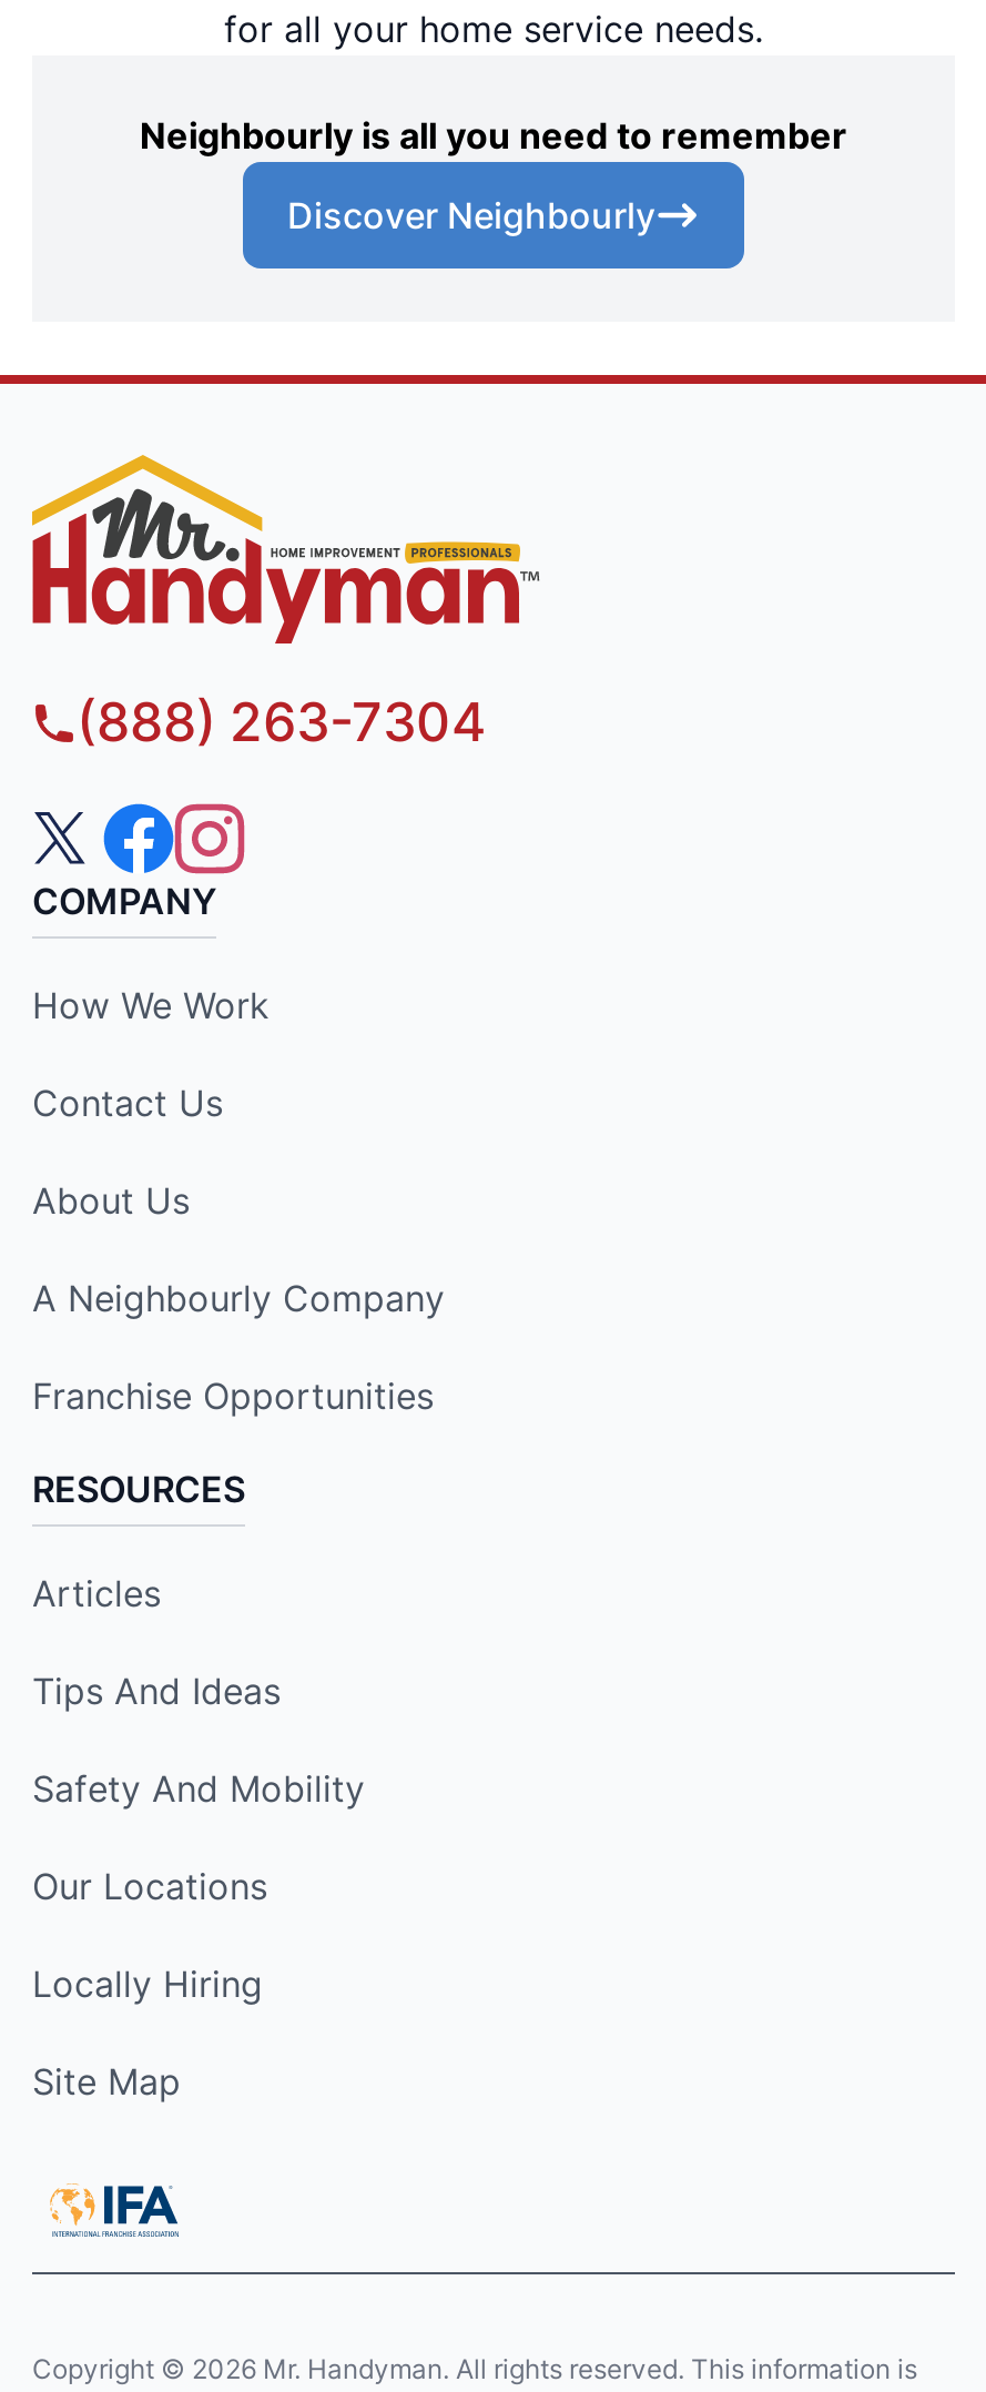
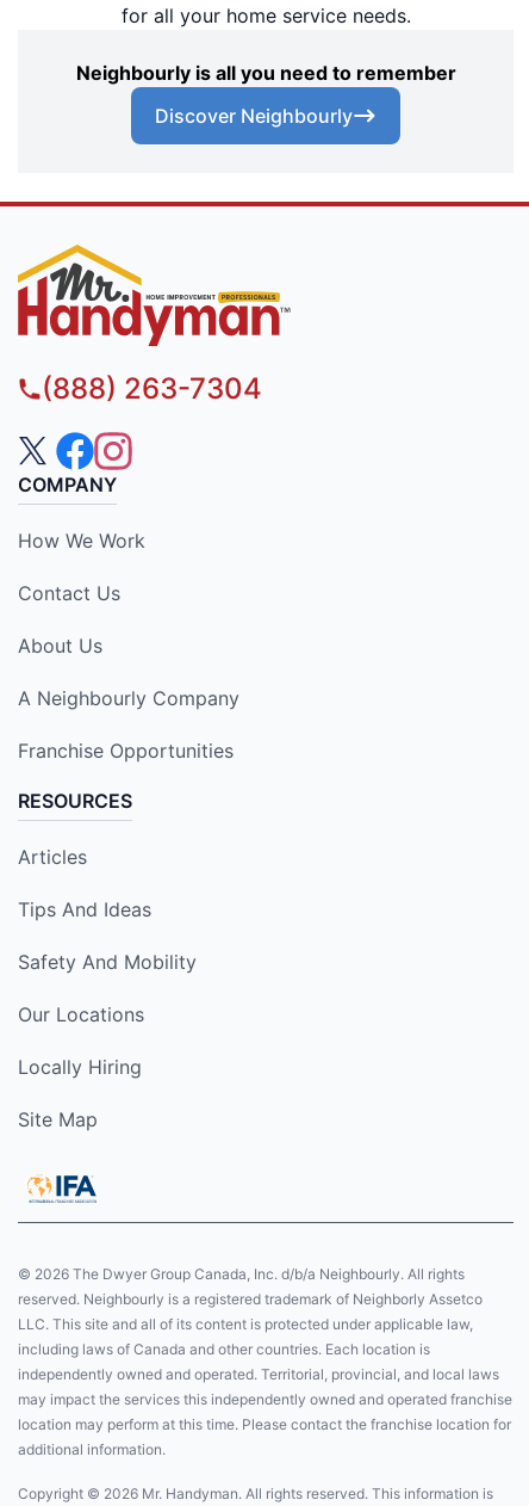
none -> [18,1264,512,1458] © 2026 The Dwyer Group Canada, Inc. d/b/a Neighbourly. All rights | reserved. Neighbourly is a registered trademark of Neighborly Assetco | LLC. This site and all of its content is protected under applicable law, | including laws of Canada and other countries. Each location is | independently owned and operated. Territorial, provincial, and local laws | may impact the services this independently owned and operated franchise | location may perform at this time. Please contact the franchise location for | additional information.

